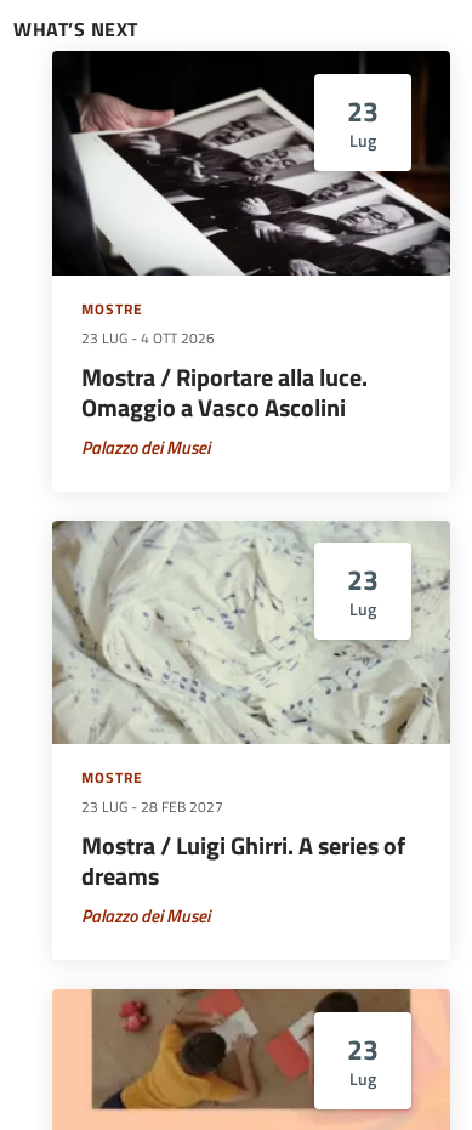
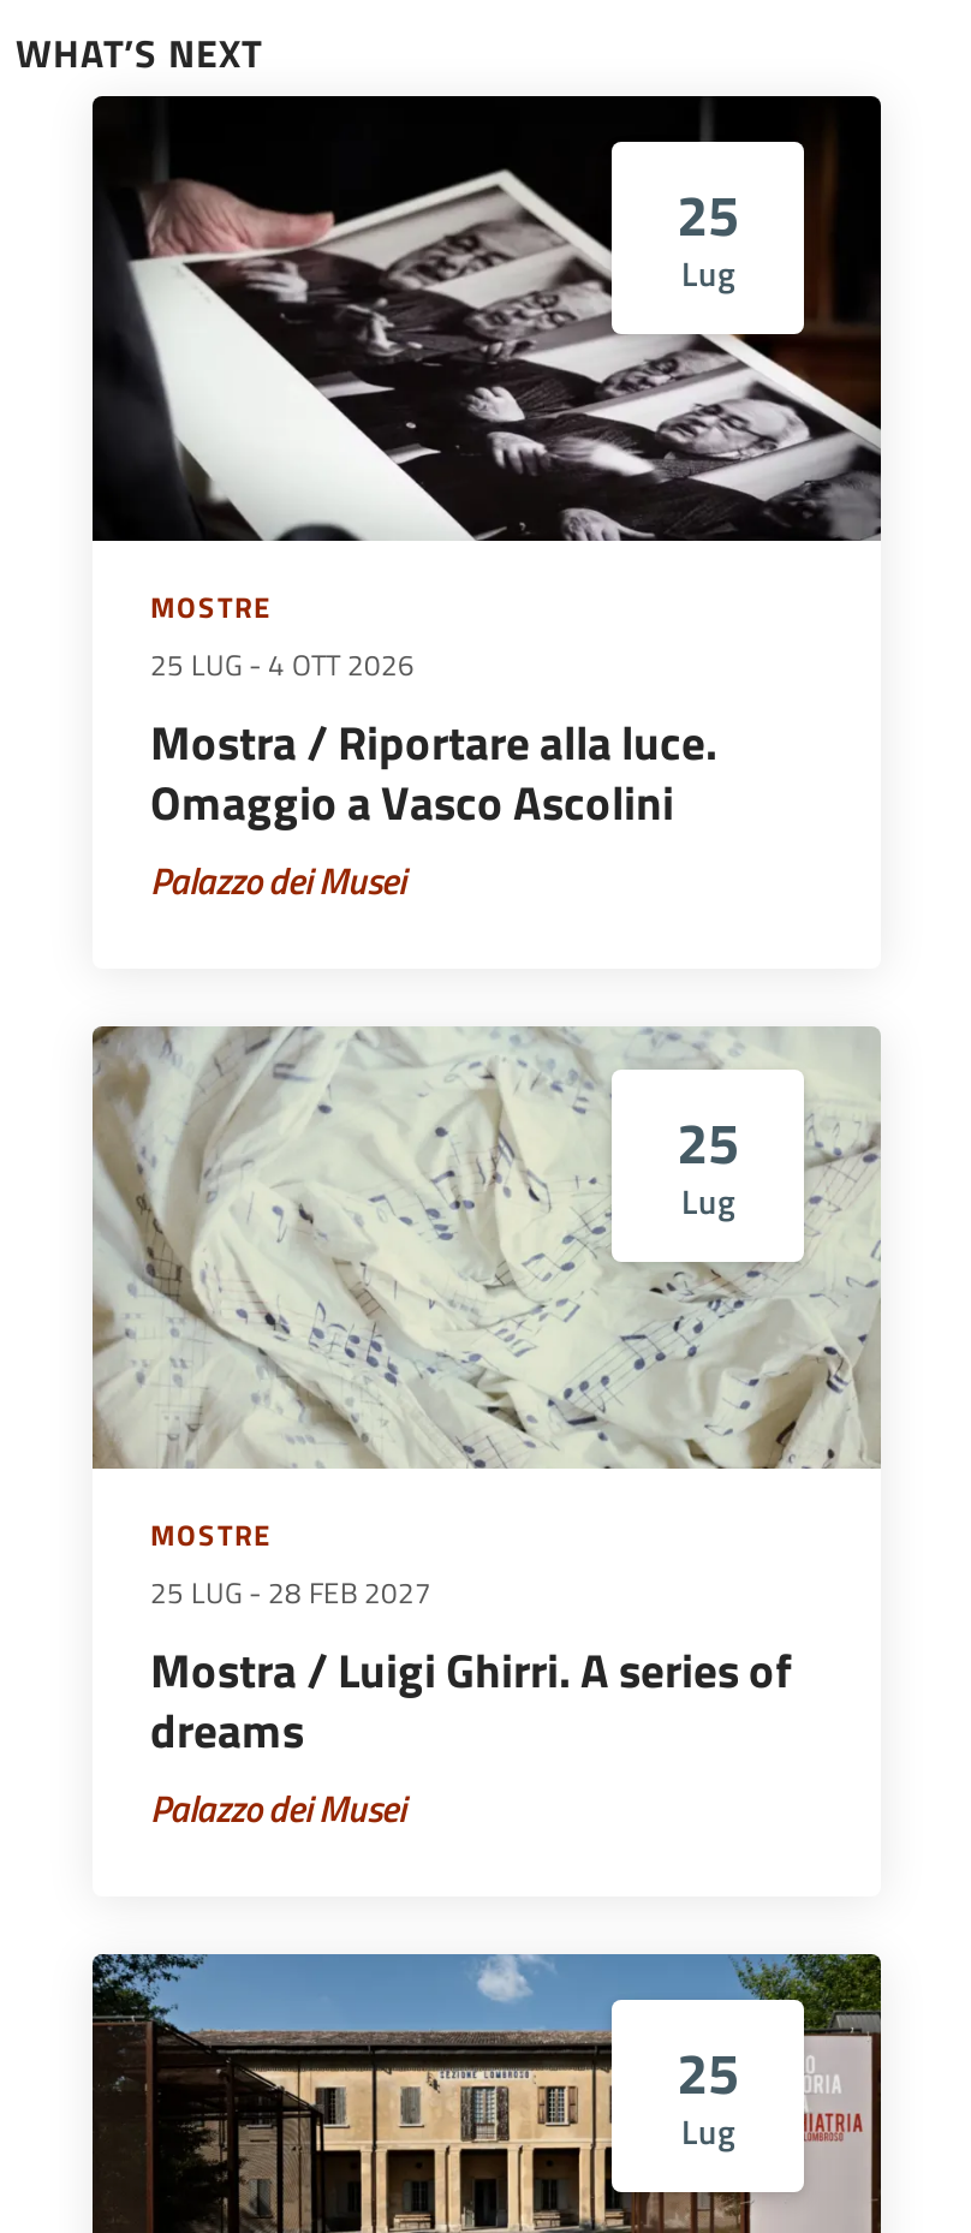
[347,89,379,132] 23 -> [677,172,739,256] 25
[81,327,215,349] 23 LUG - 4 OTT 2026 -> [150,643,415,687] 25 LUG - 4 OTT 2026
[347,558,379,601] 23 -> [677,1101,739,1185] 25
[81,796,223,818] 23 LUG - 28 FEB 2027 -> [150,1572,431,1616] 25 LUG - 28 FEB 2027
[347,1028,379,1070] 23 -> [677,2030,739,2114] 25

